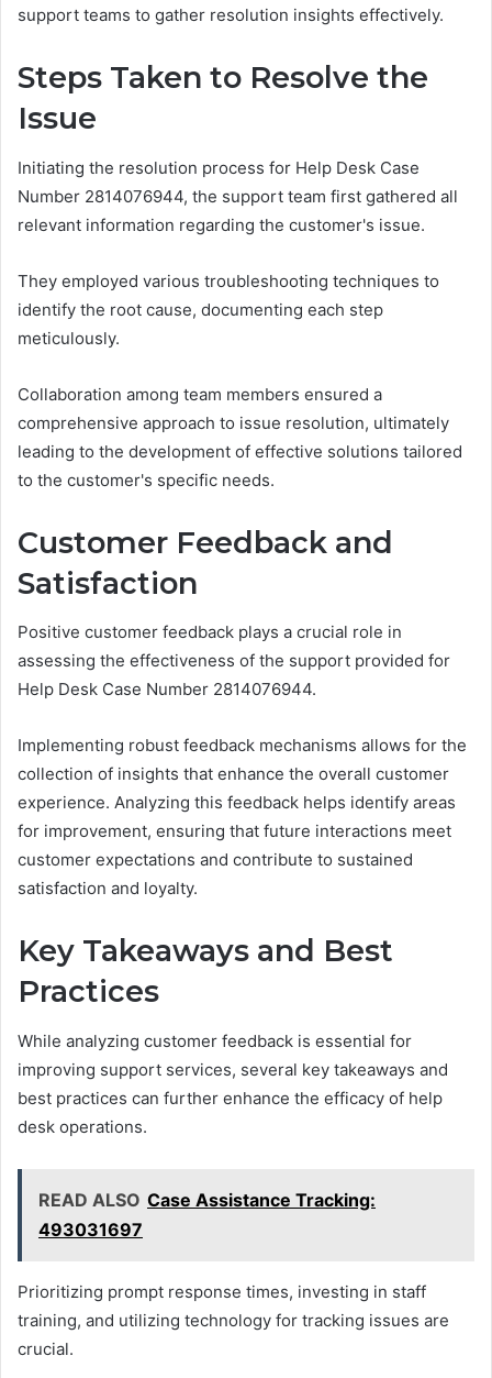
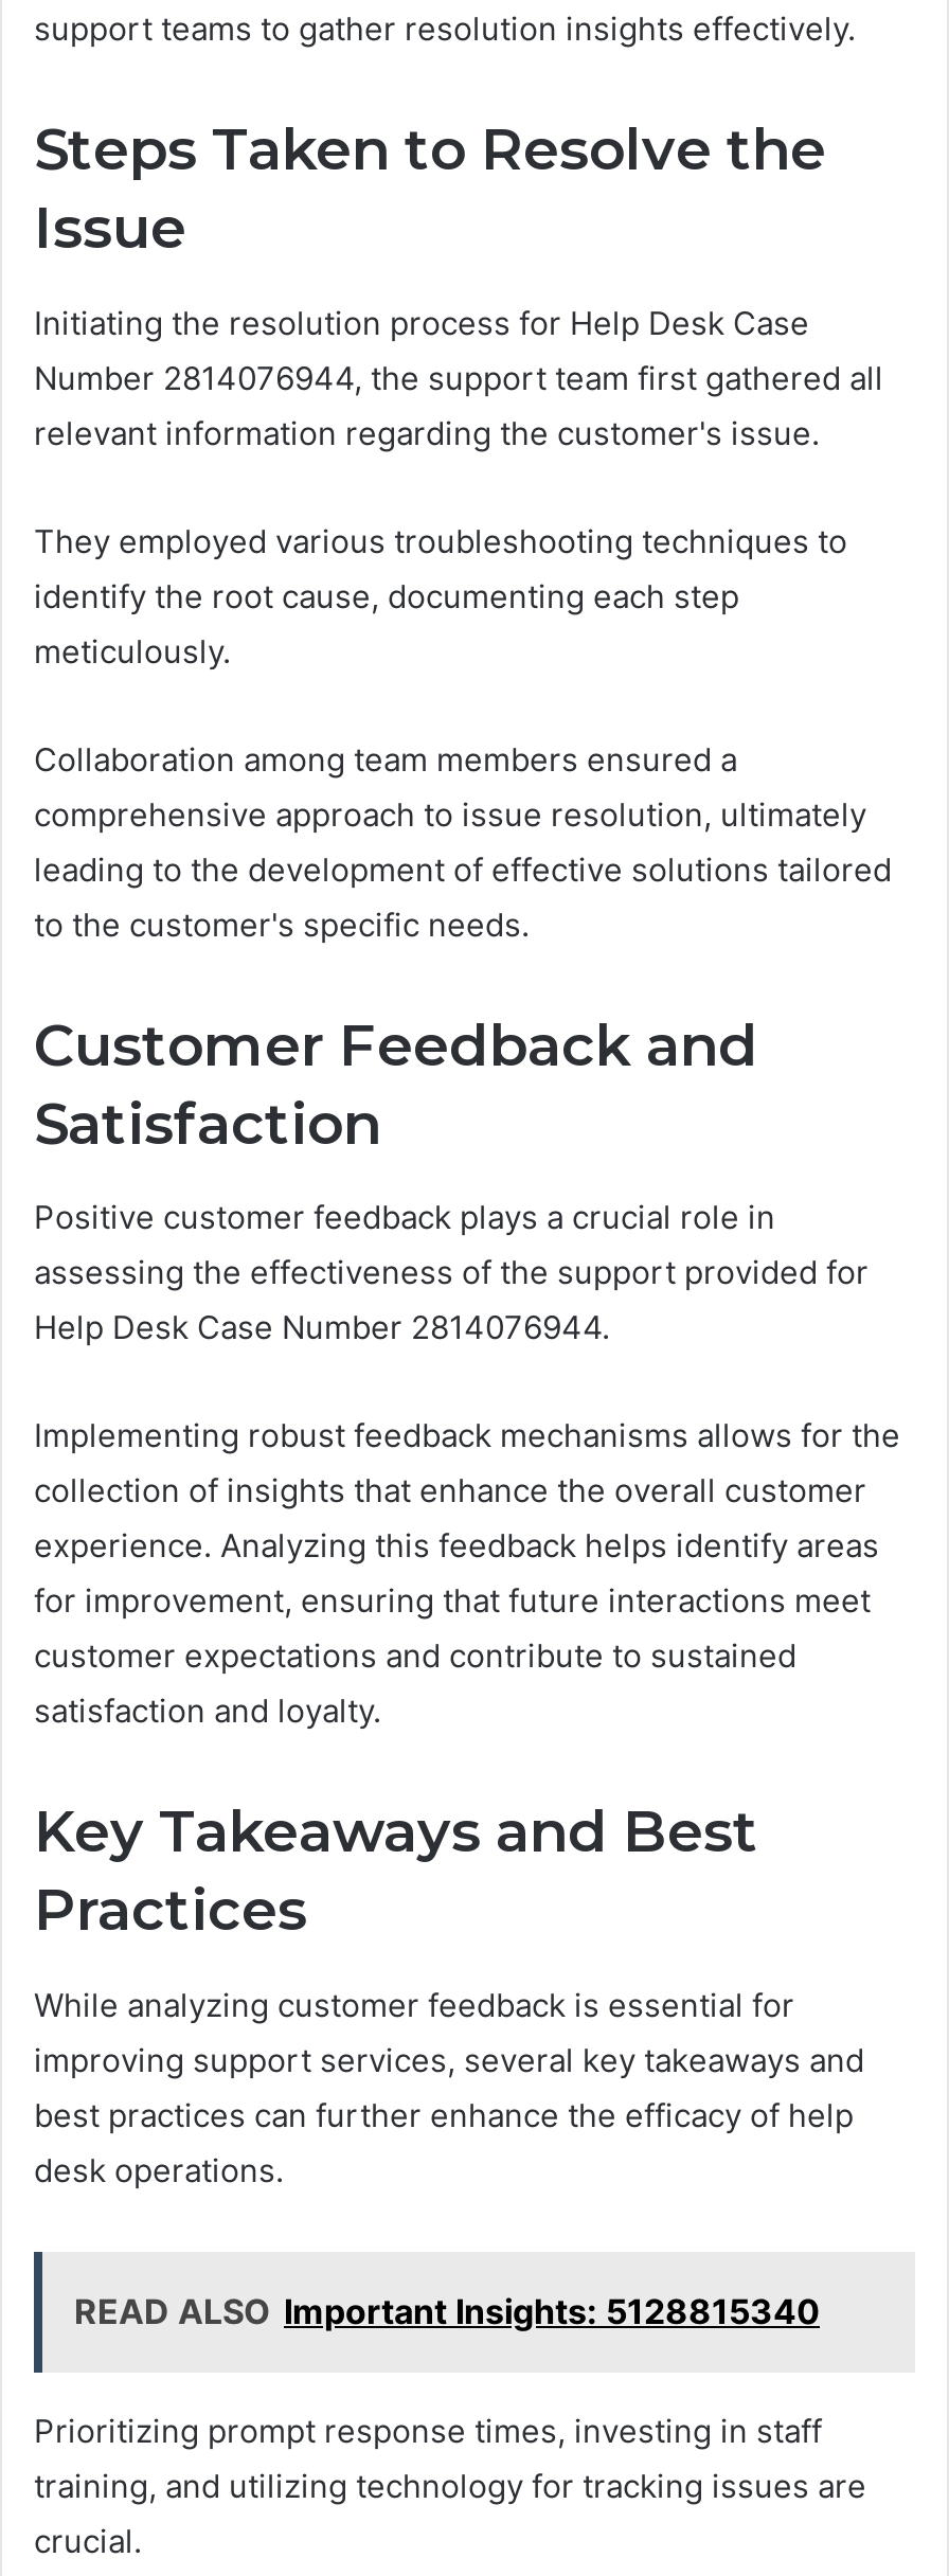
[38,1189,376,1240] READ ALSO Case Assistance Tracking: | 493031697 -> [74,2290,820,2332] READ ALSO Important Insights: 5128815340

